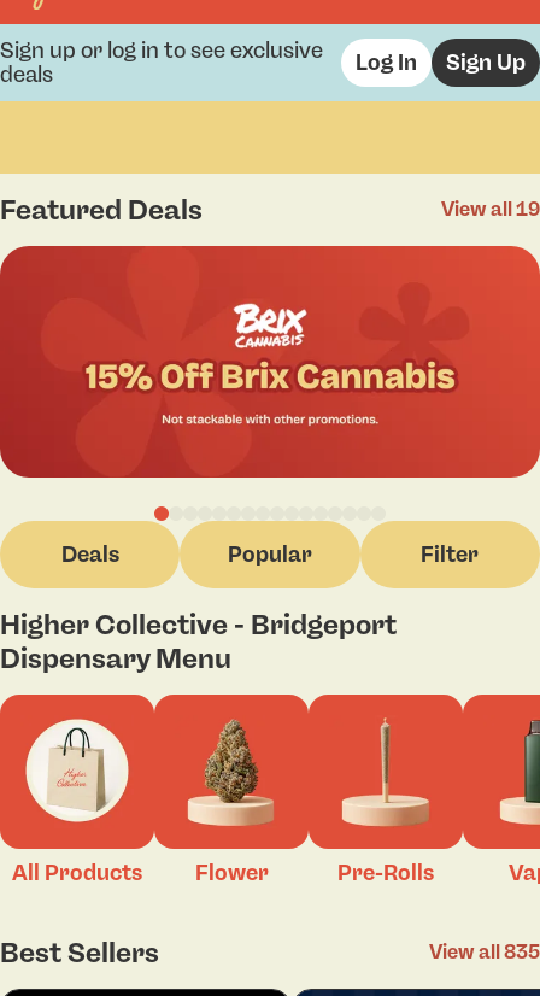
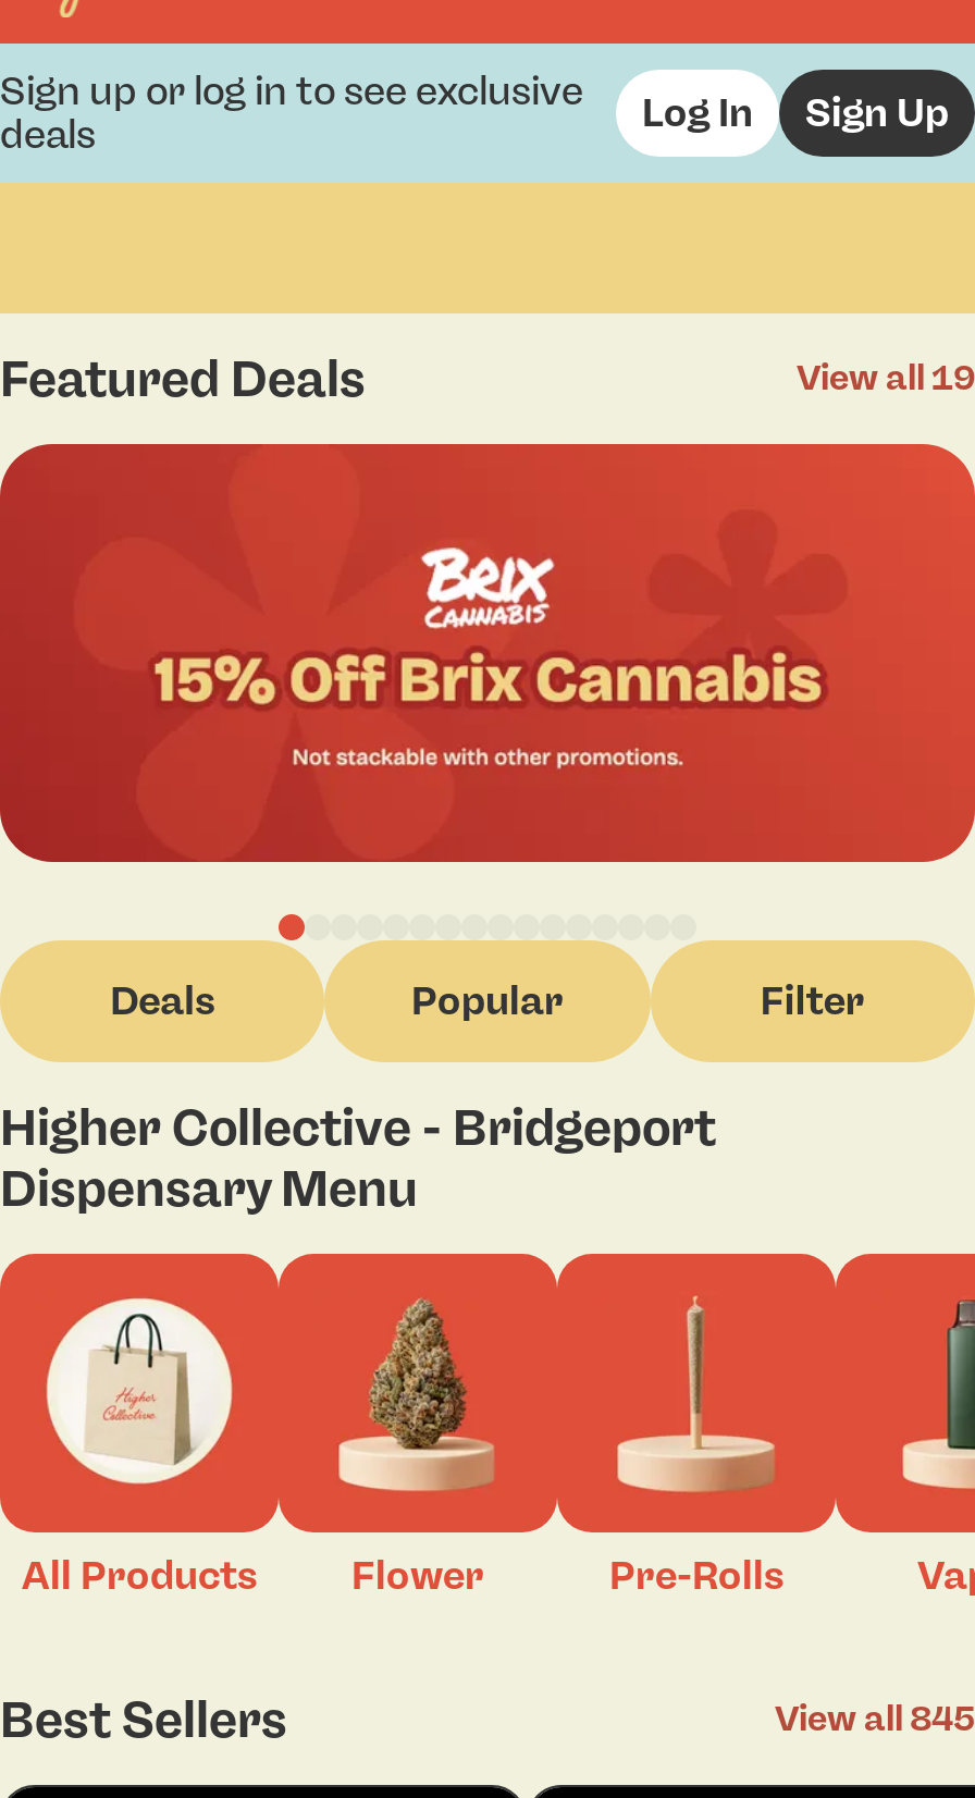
[429,941,540,963] View all 835 -> [775,1698,975,1739] View all 845

